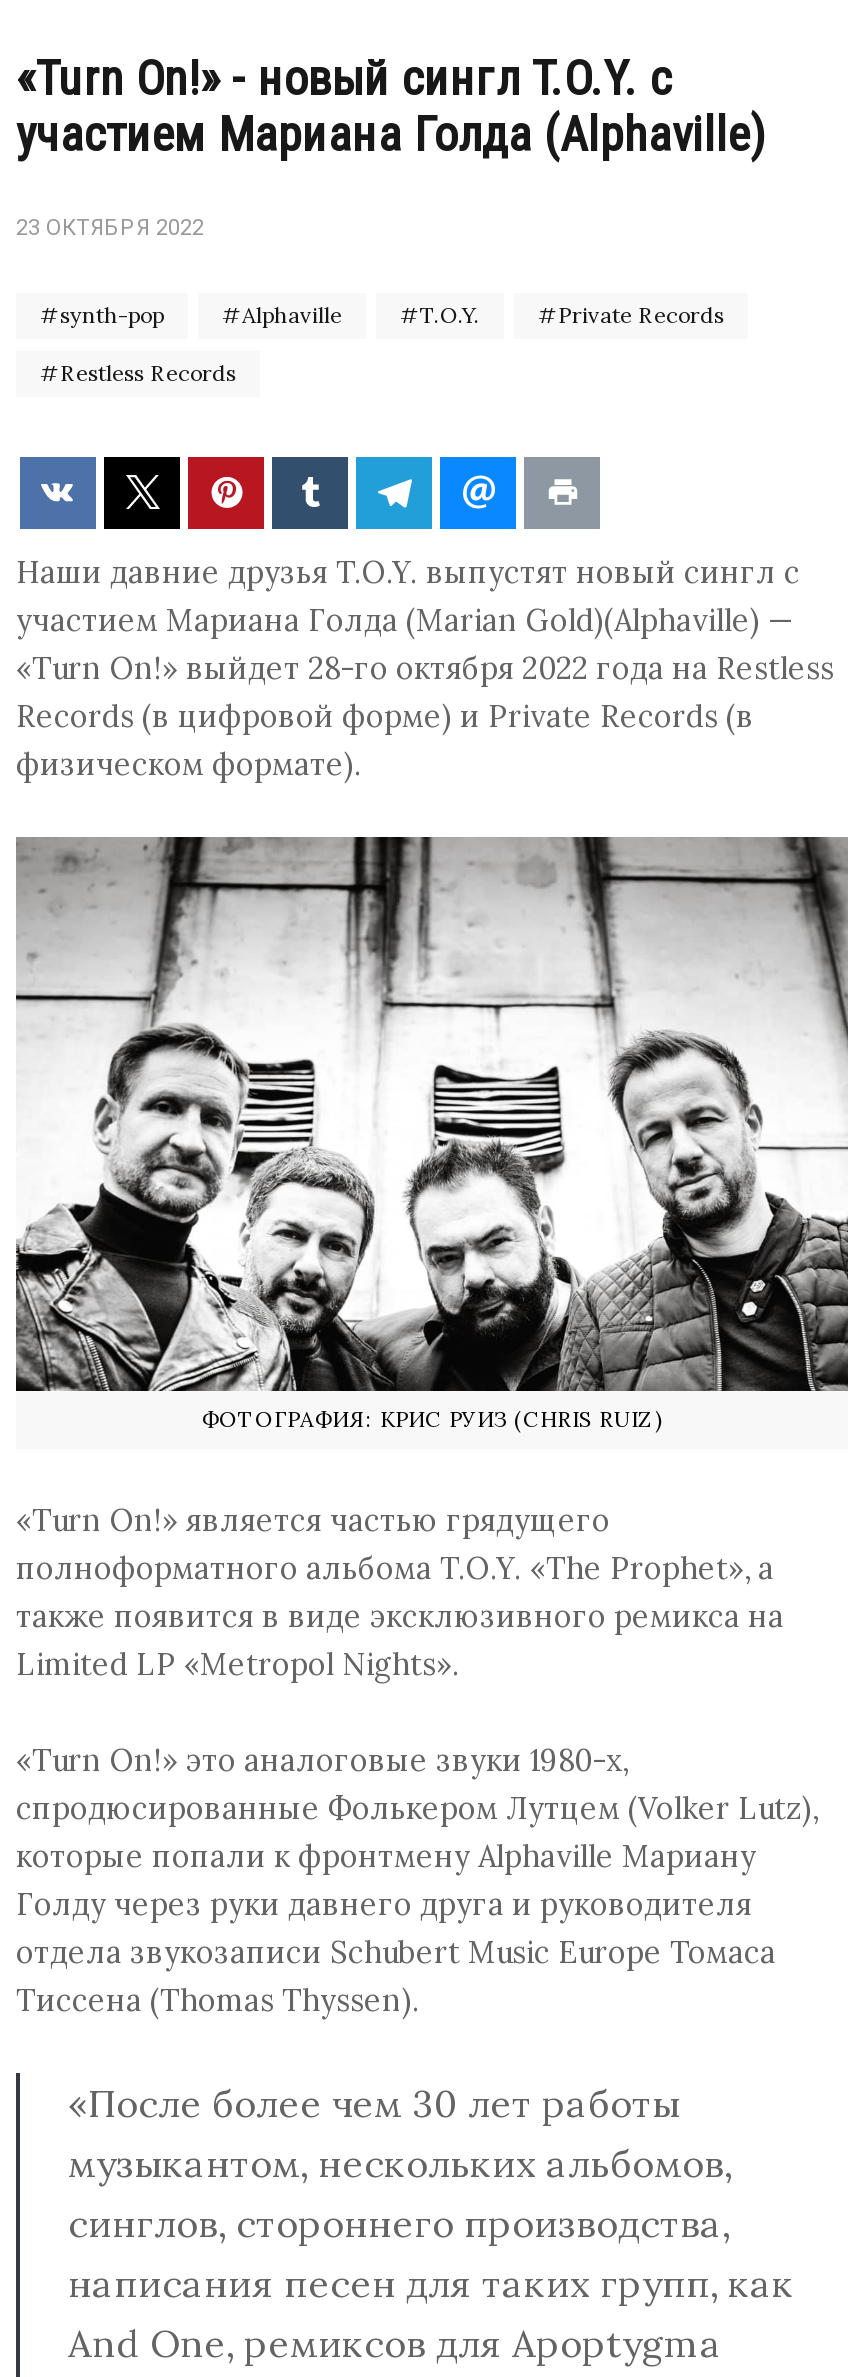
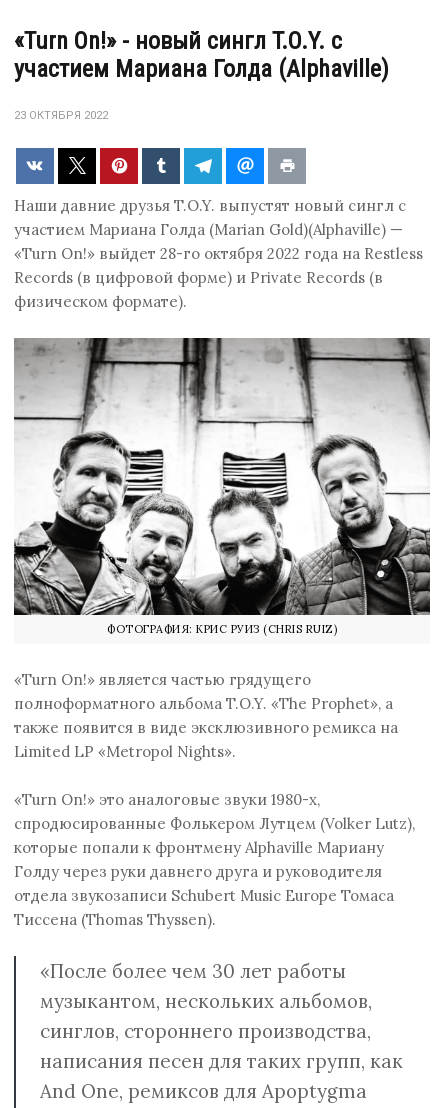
[54,301,724,387] synth-pop | Alphaville | T.O.Y. | Private Records | Restless Records -> none

